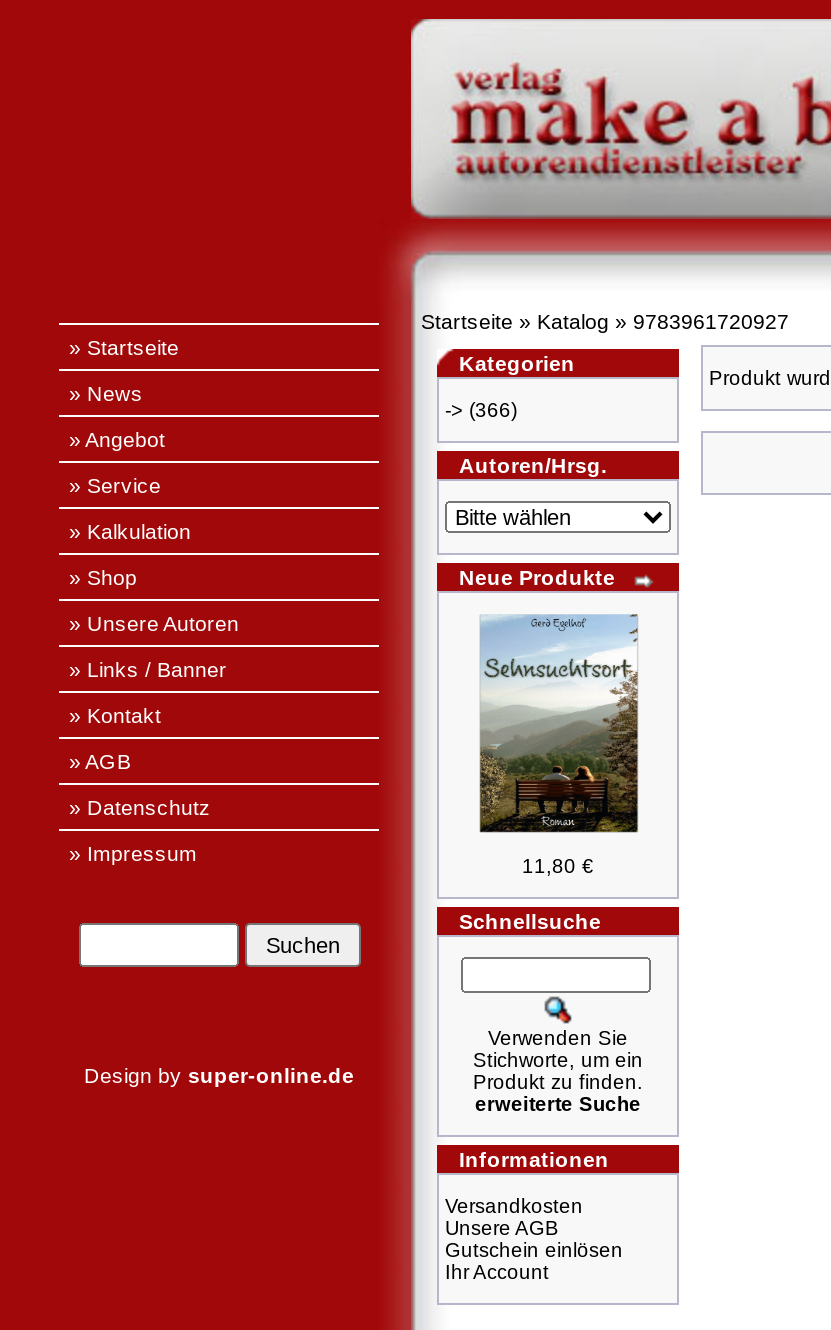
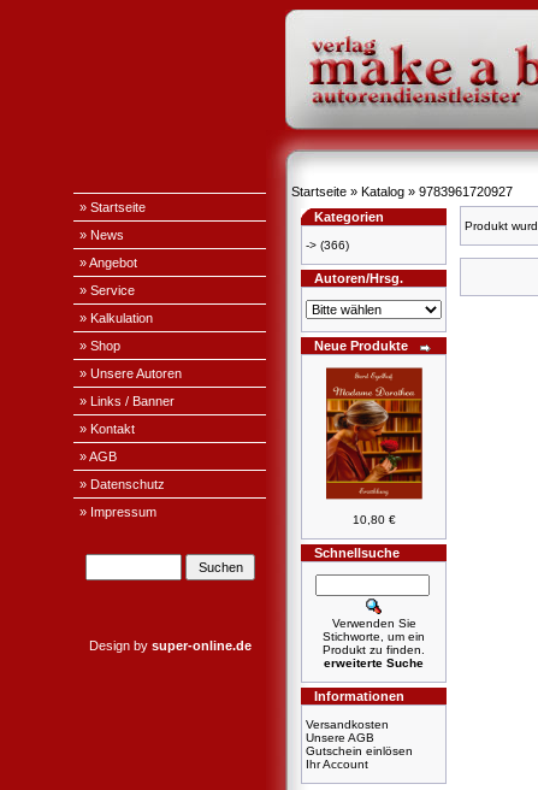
[479,613,639,877] [image] | 11,80 € -> [325,366,424,526] [image] | 10,80 €

